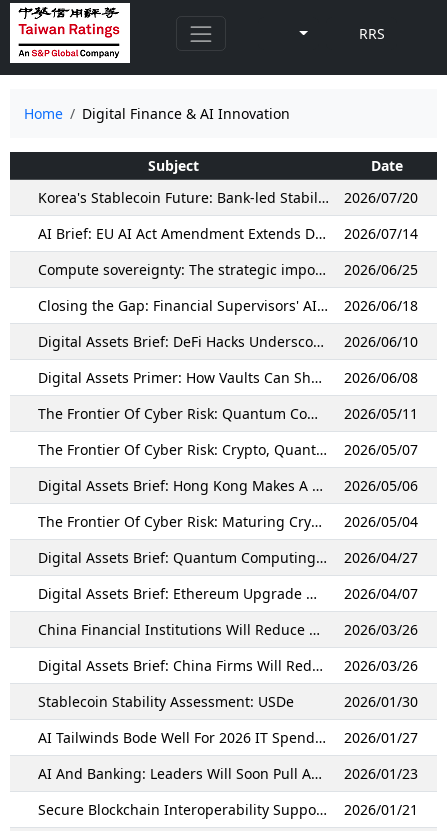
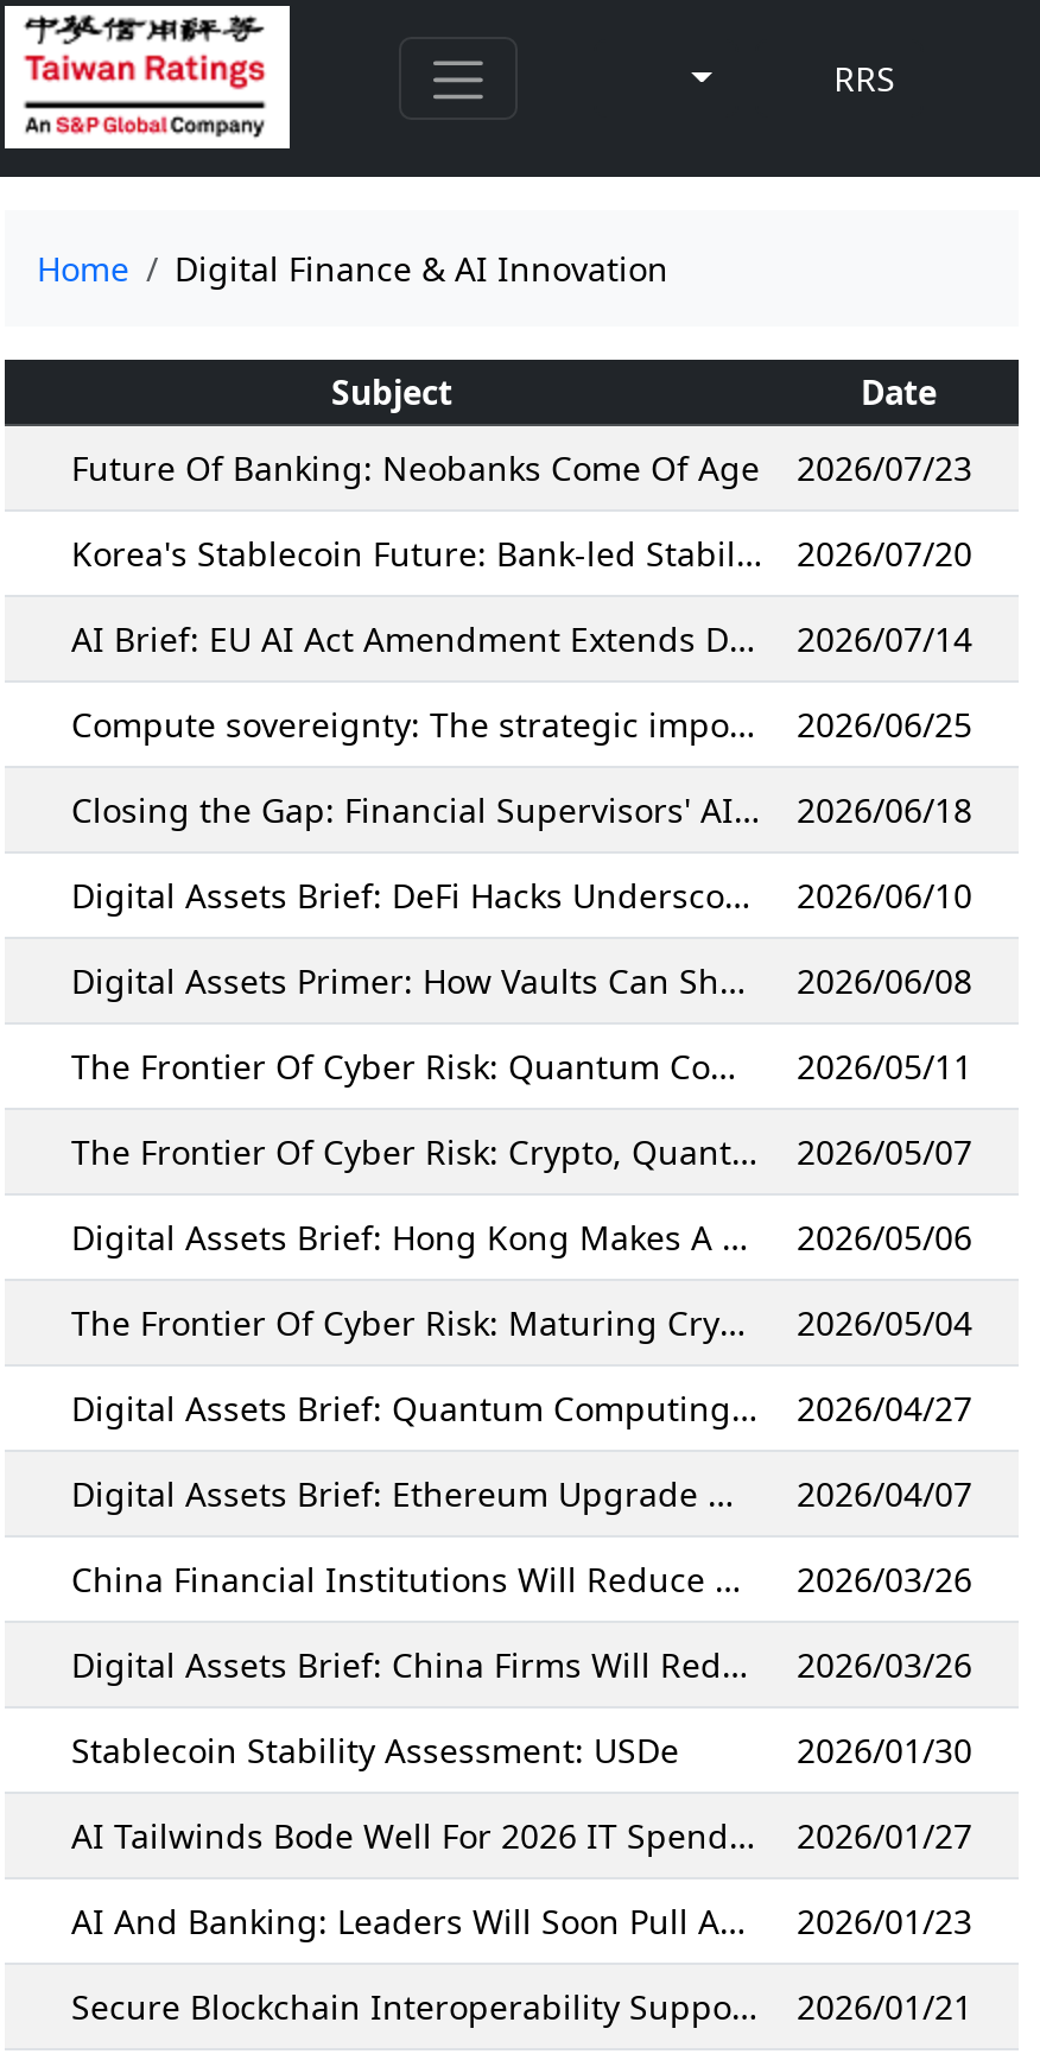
none -> [71,445,972,490] Future Of Banking: Neobanks Come Of Age | 2026/07/23

